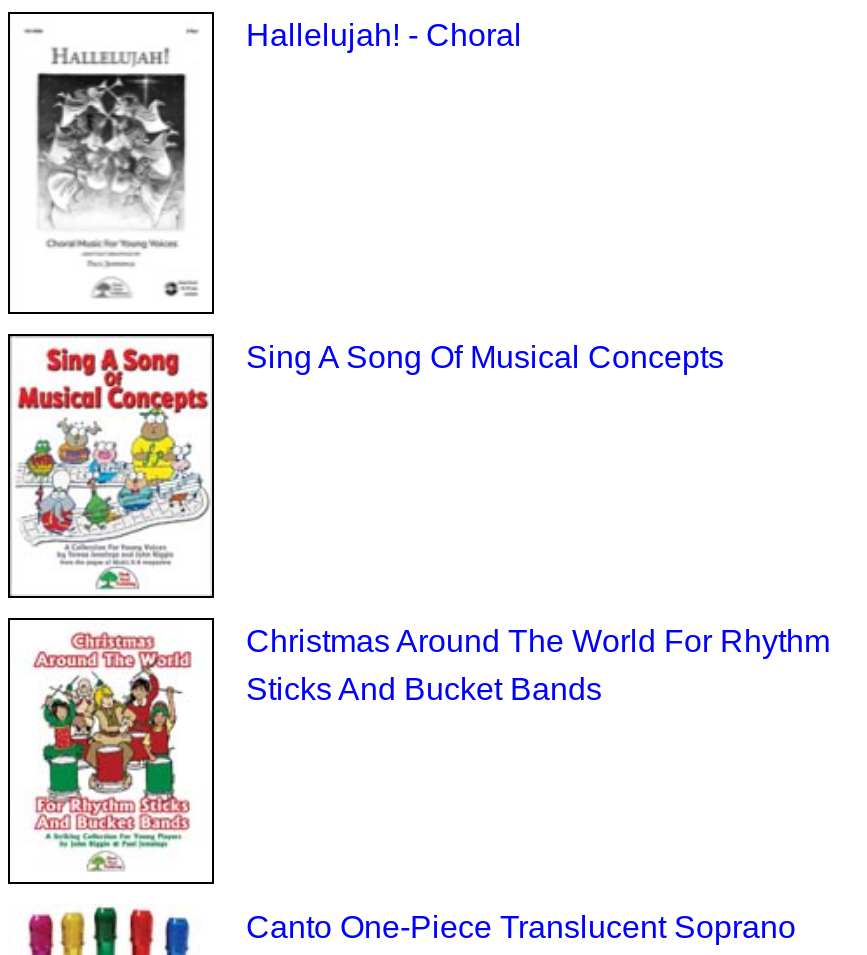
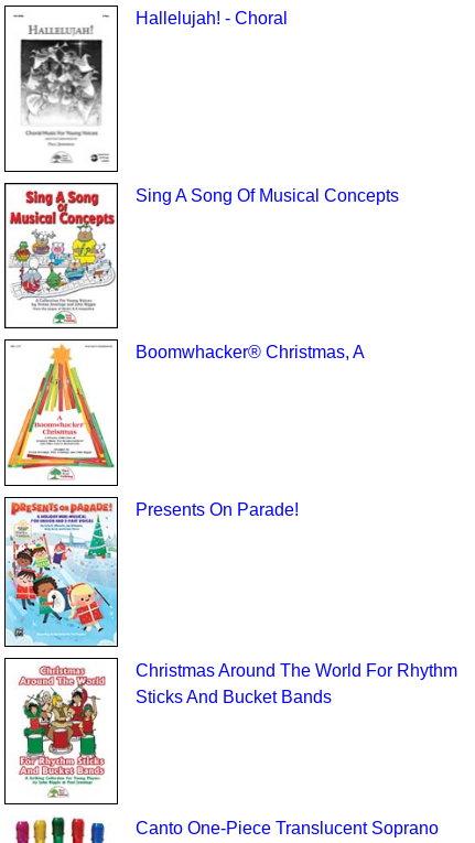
none -> [3,496,299,647] [image] | Presents On Parade!
none -> [7,343,365,478] [image] | Boomwhacker® Christmas, A

